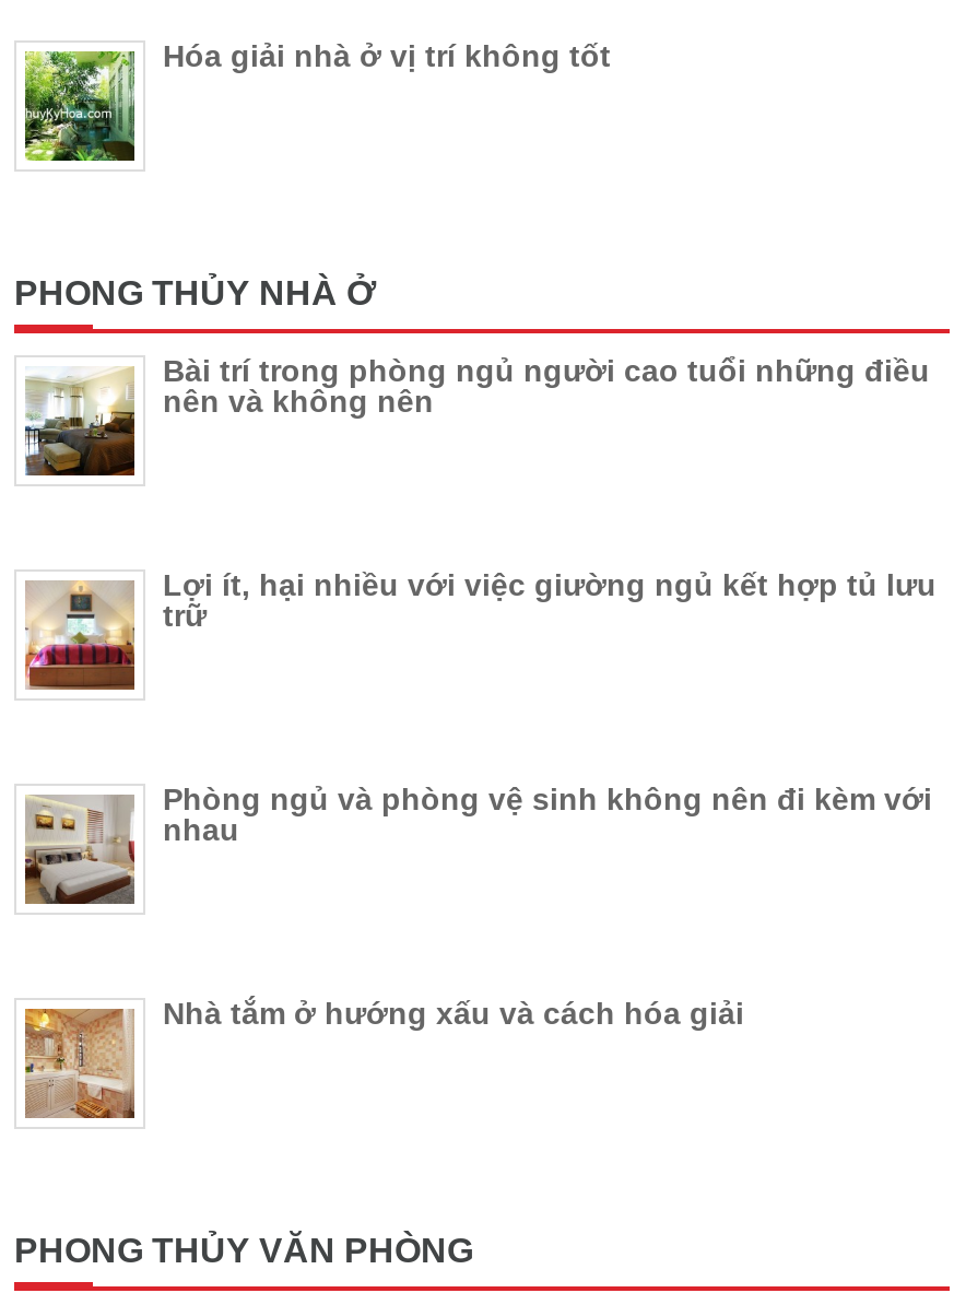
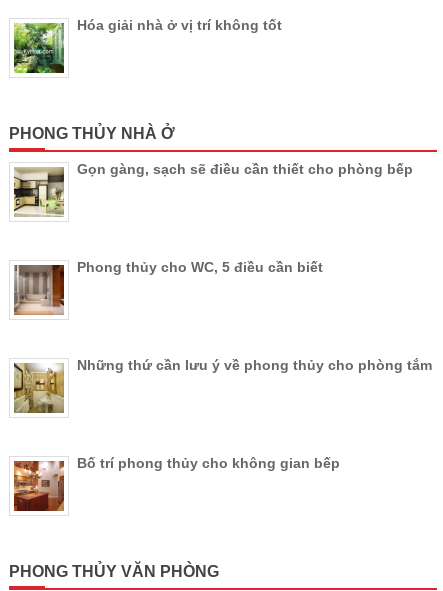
[25,353,930,478] [image] | Bài trí trong phòng ngủ người cao tuổi những điều | nên và không nên -> [13,161,413,217] [image] | Gọn gàng, sạch sẽ điều cần thiết cho phòng bếp
[23,567,937,690] [image] | Lợi ít, hại nhiều với việc giường ngủ kết hợp tủ lưu | trữ -> [13,259,323,315] [image] | Phong thủy cho WC, 5 điều cần biết
[23,781,932,906] [image] | Phòng ngủ và phòng vệ sinh không nên đi kèm với | nhau -> [13,357,432,414] [image] | Những thứ cần lưu ý về phong thủy cho phòng tắm
[23,995,744,1120] [image] | Nhà tắm ở hướng xấu và cách hóa giải -> [13,455,340,512] [image] | Bố trí phong thủy cho không gian bếp

